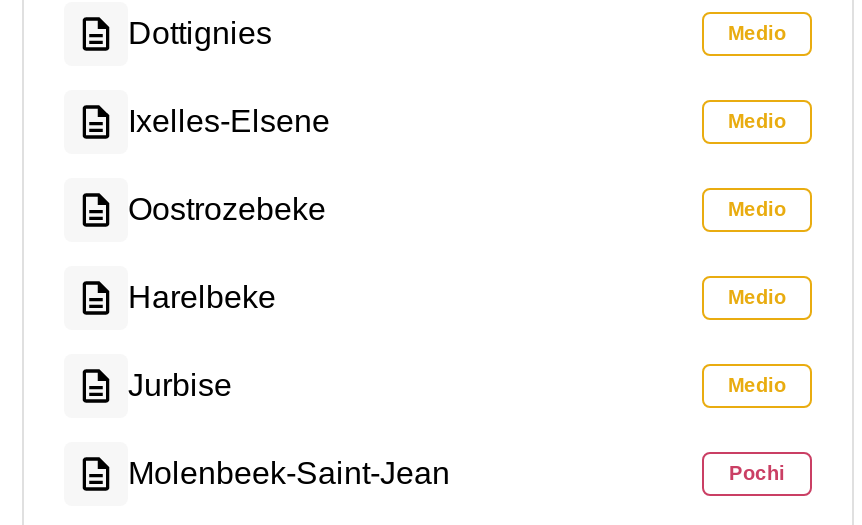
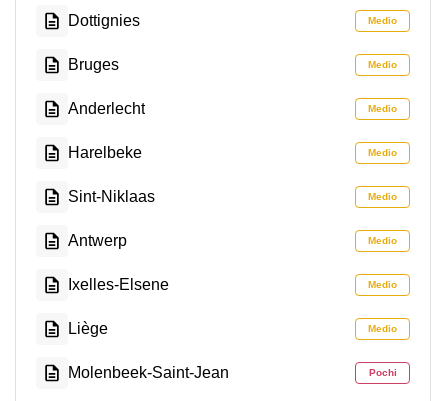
none -> [68,56,119,73] Bruges
moved [128,104,330,138] -> [68,276,169,293]: Ixelles-Elsene
[128,192,326,226] Oostrozebeke -> [68,100,145,117] Anderlecht
[128,368,232,402] Jurbise -> [68,188,397,337] Sint-Niklaas | Medio | Antwerp | Medio | Medio | Liège

